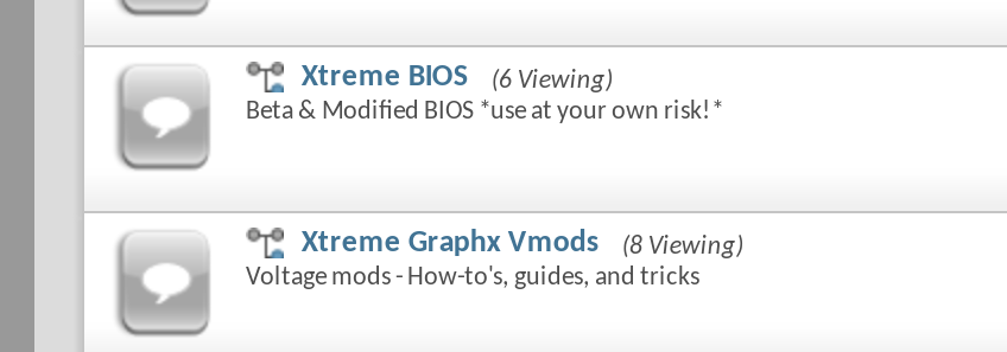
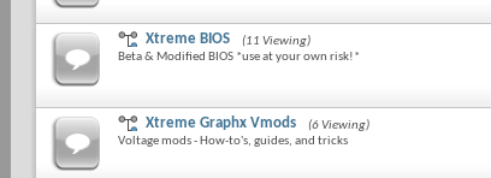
[301,62,613,95] Xtreme BIOS (6 Viewing) -> [146,31,311,48] Xtreme BIOS (11 Viewing)
[301,228,743,261] Xtreme Graphx Vmods (8 Viewing) -> [146,115,370,132] Xtreme Graphx Vmods (6 Viewing)

